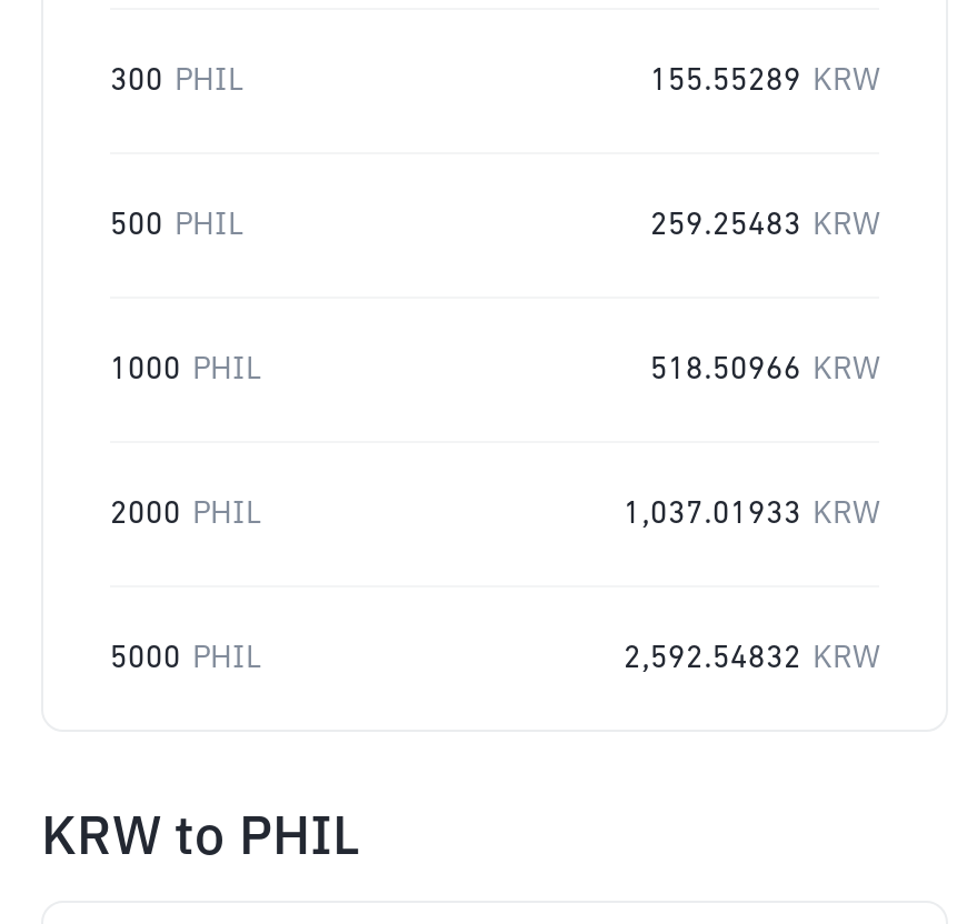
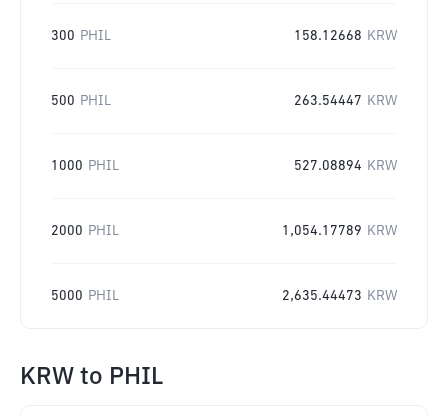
[650,66,879,97] 155.55289 KRW -> [294,29,397,43] 158.12668 KRW
[650,210,879,241] 259.25483 KRW -> [294,94,397,108] 263.54447 KRW
[650,354,879,385] 518.50966 KRW -> [294,159,397,173] 527.08894 KRW
[624,499,879,530] 1,037.01933 KRW -> [282,224,397,238] 1,054.17789 KRW
[624,643,879,674] 2,592.54832 KRW -> [282,289,397,303] 2,635.44473 KRW

